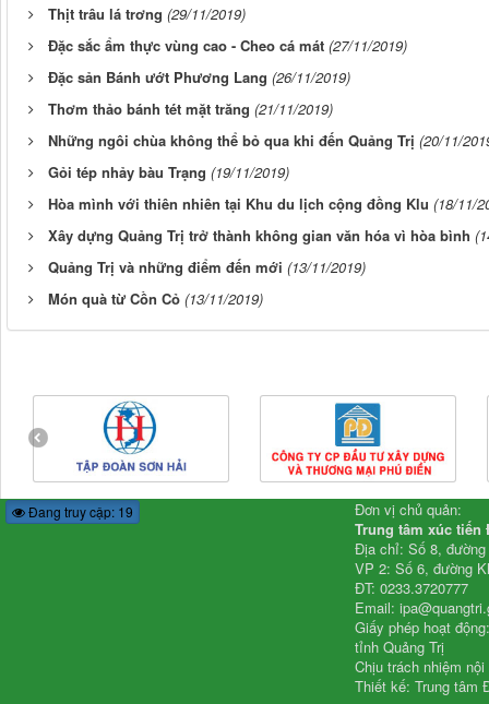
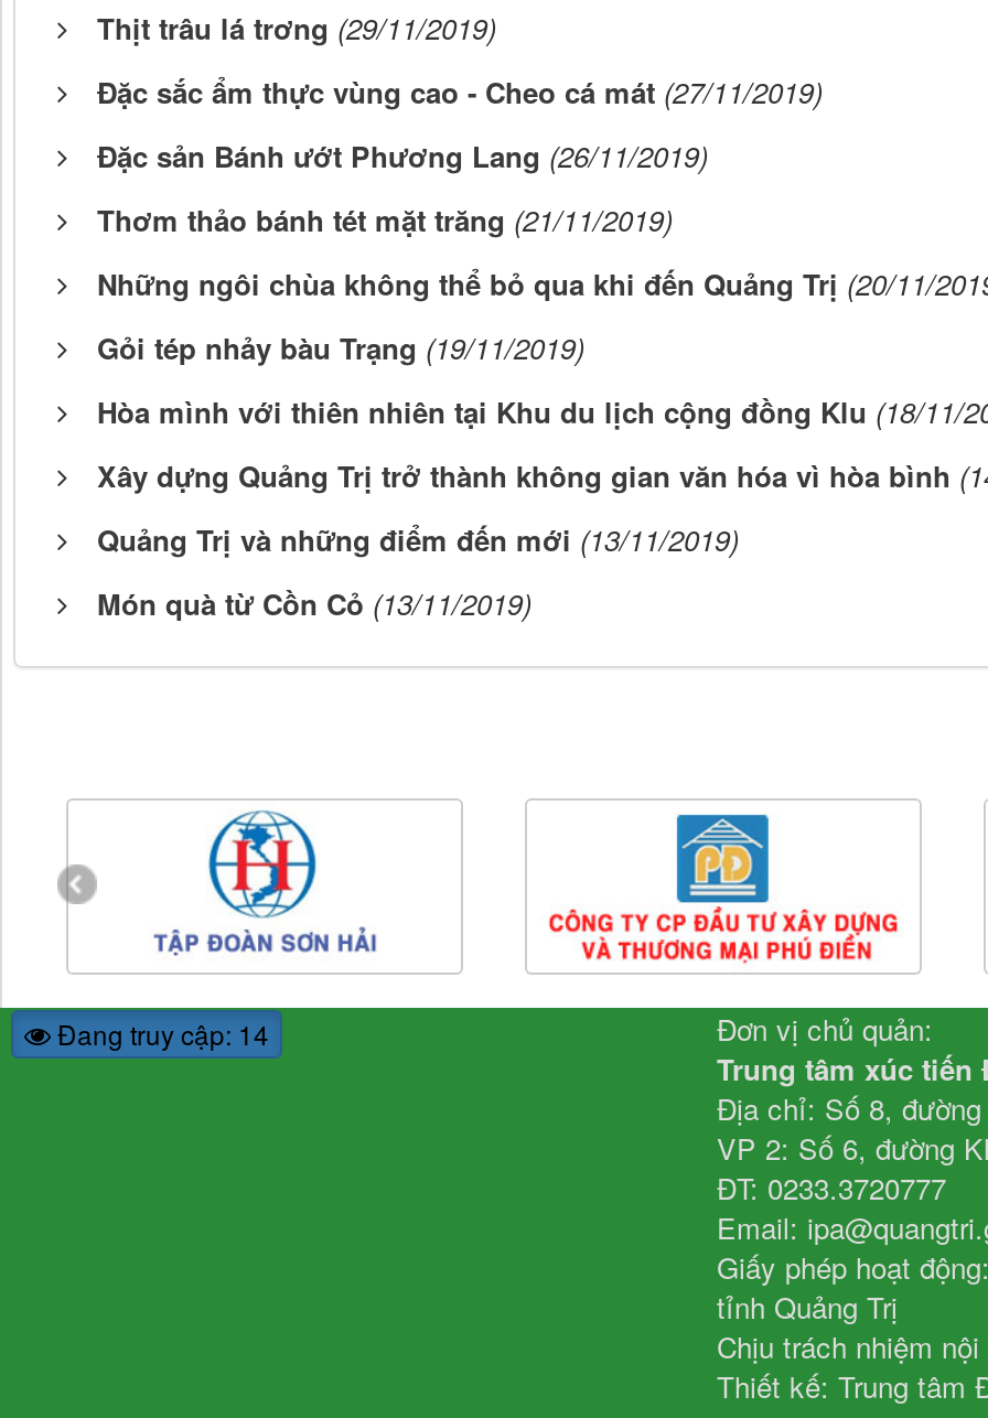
[25,502,133,520] Đang truy cập: 19 -> [51,1014,269,1051] Đang truy cập: 14

